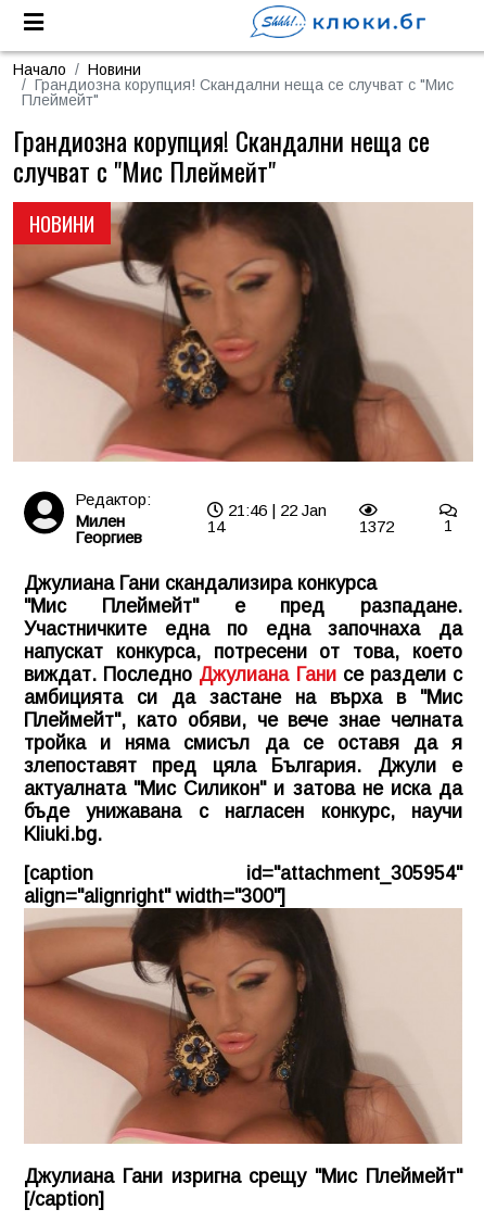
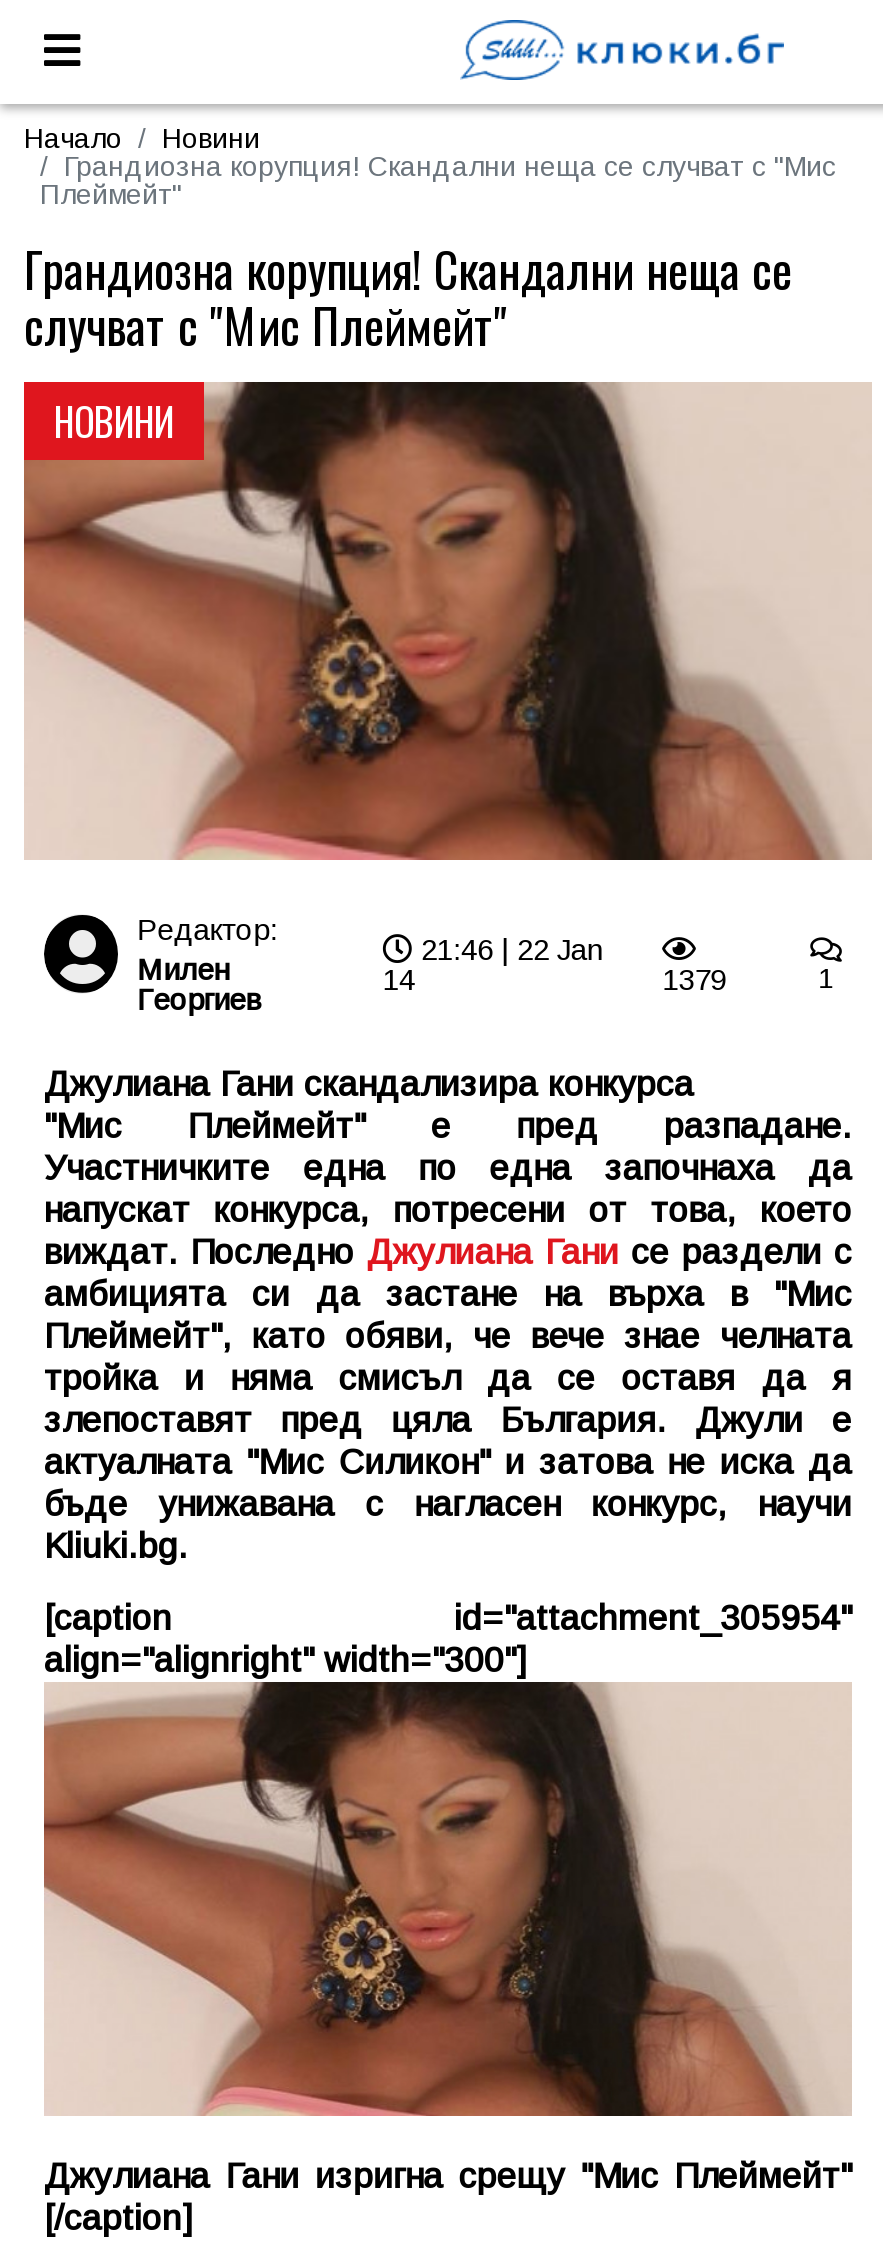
[360,516,394,535] 1372 -> [663,961,727,995] 1379

